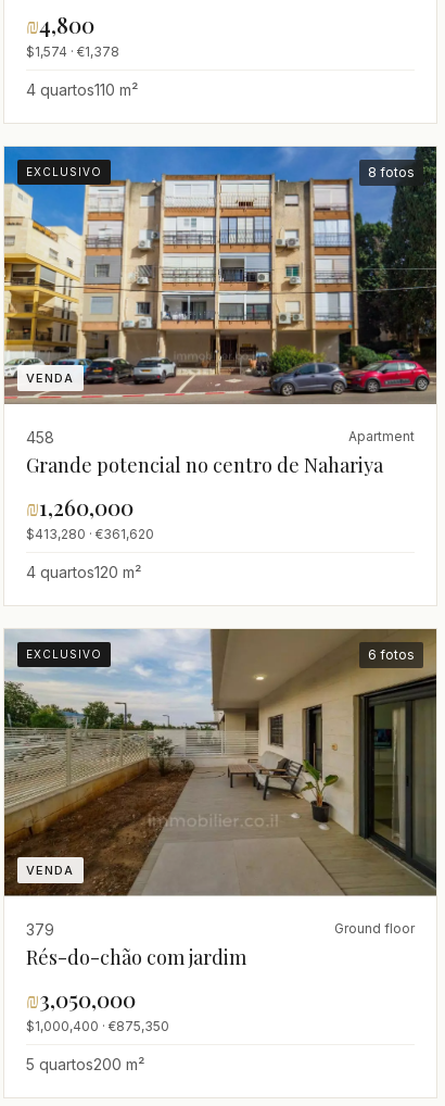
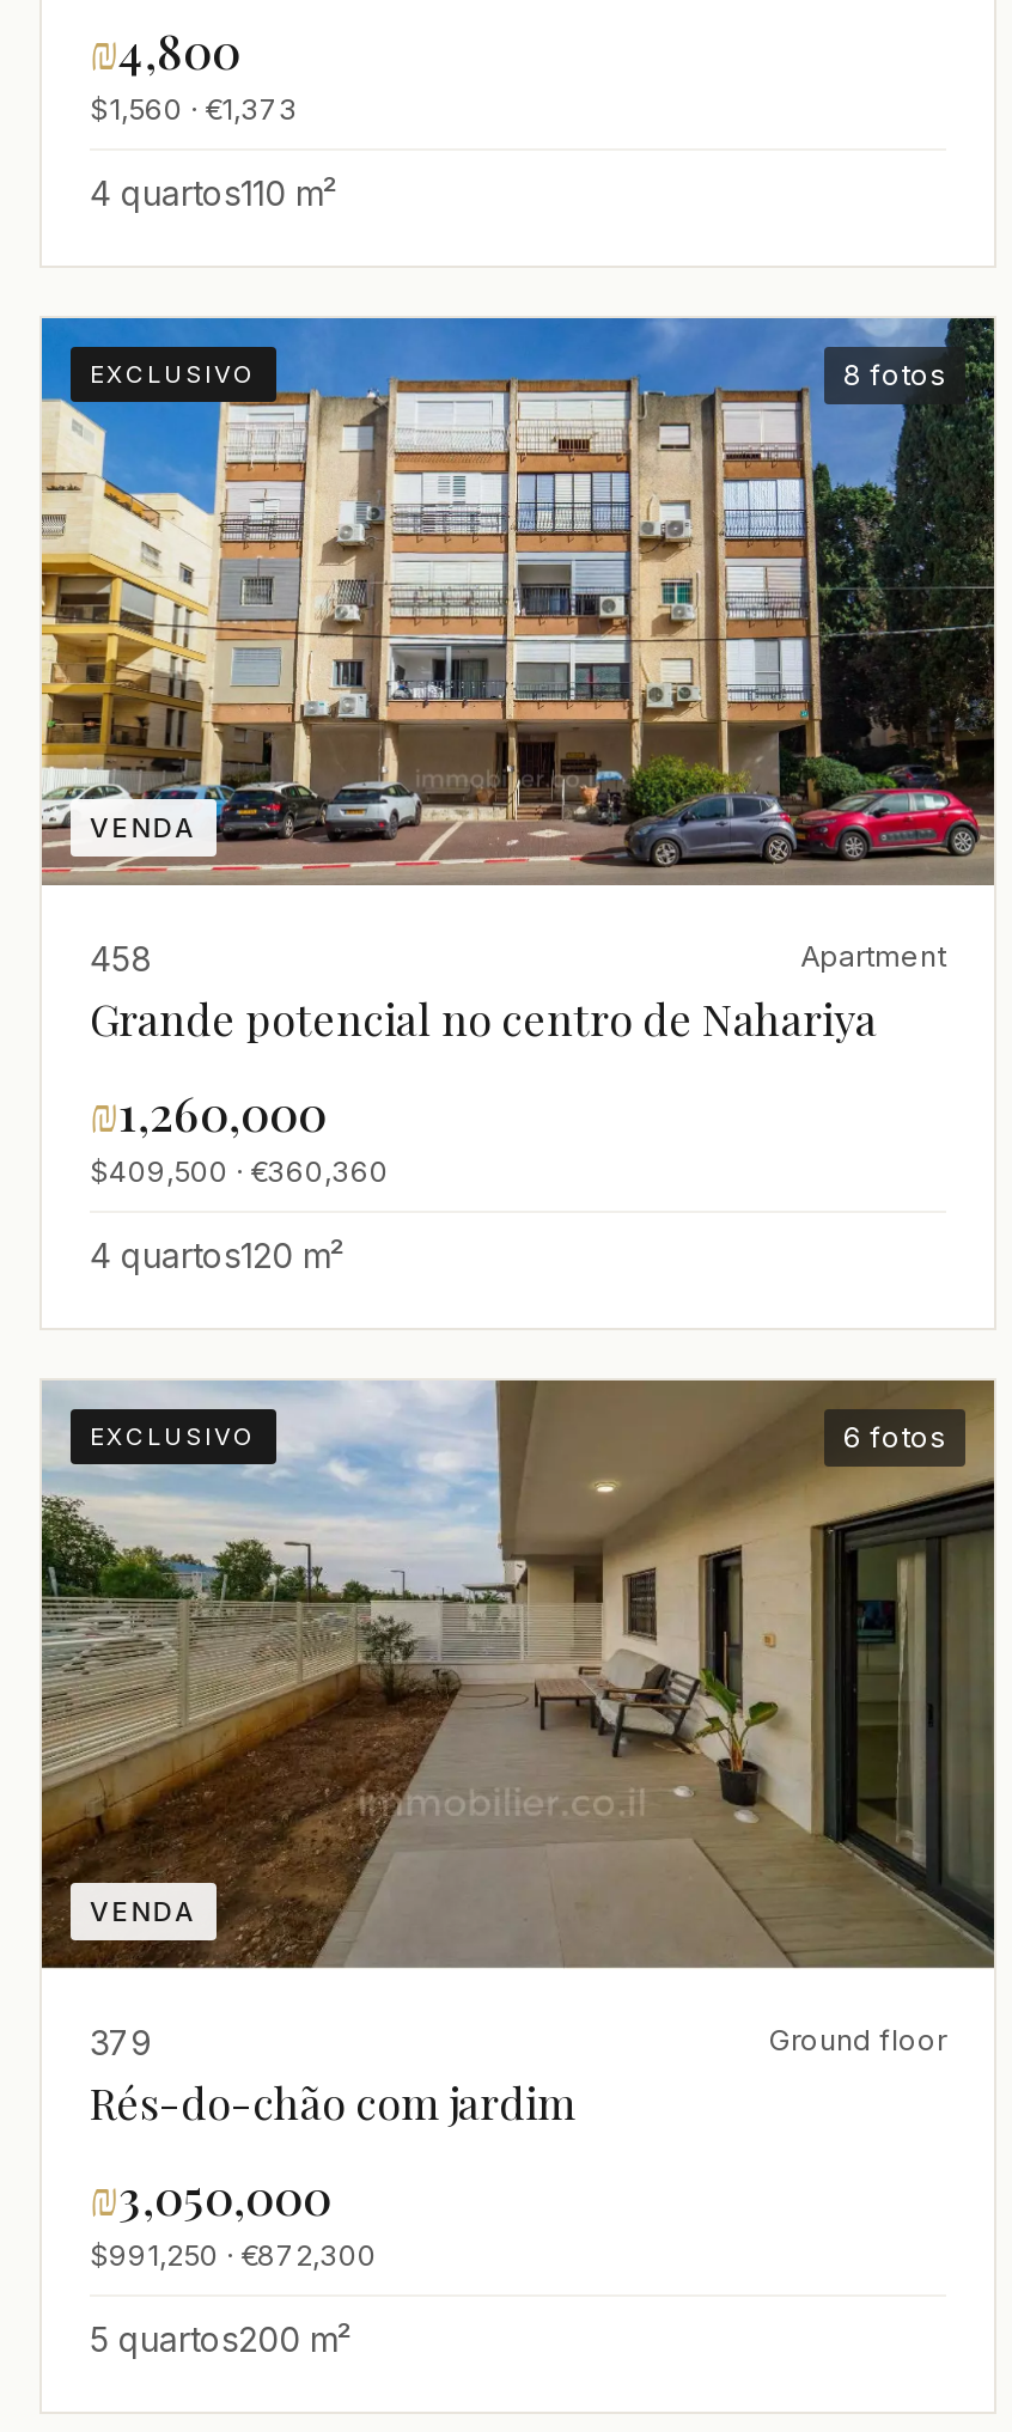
[26,43,119,59] $1,574 · €1,378 -> [90,90,298,126] $1,560 · €1,373
[26,526,154,542] $413,280 · €361,620 -> [90,1153,389,1189] $409,500 · €360,360
[26,1018,169,1034] $1,000,400 · €875,350 -> [90,2237,377,2272] $991,250 · €872,300

